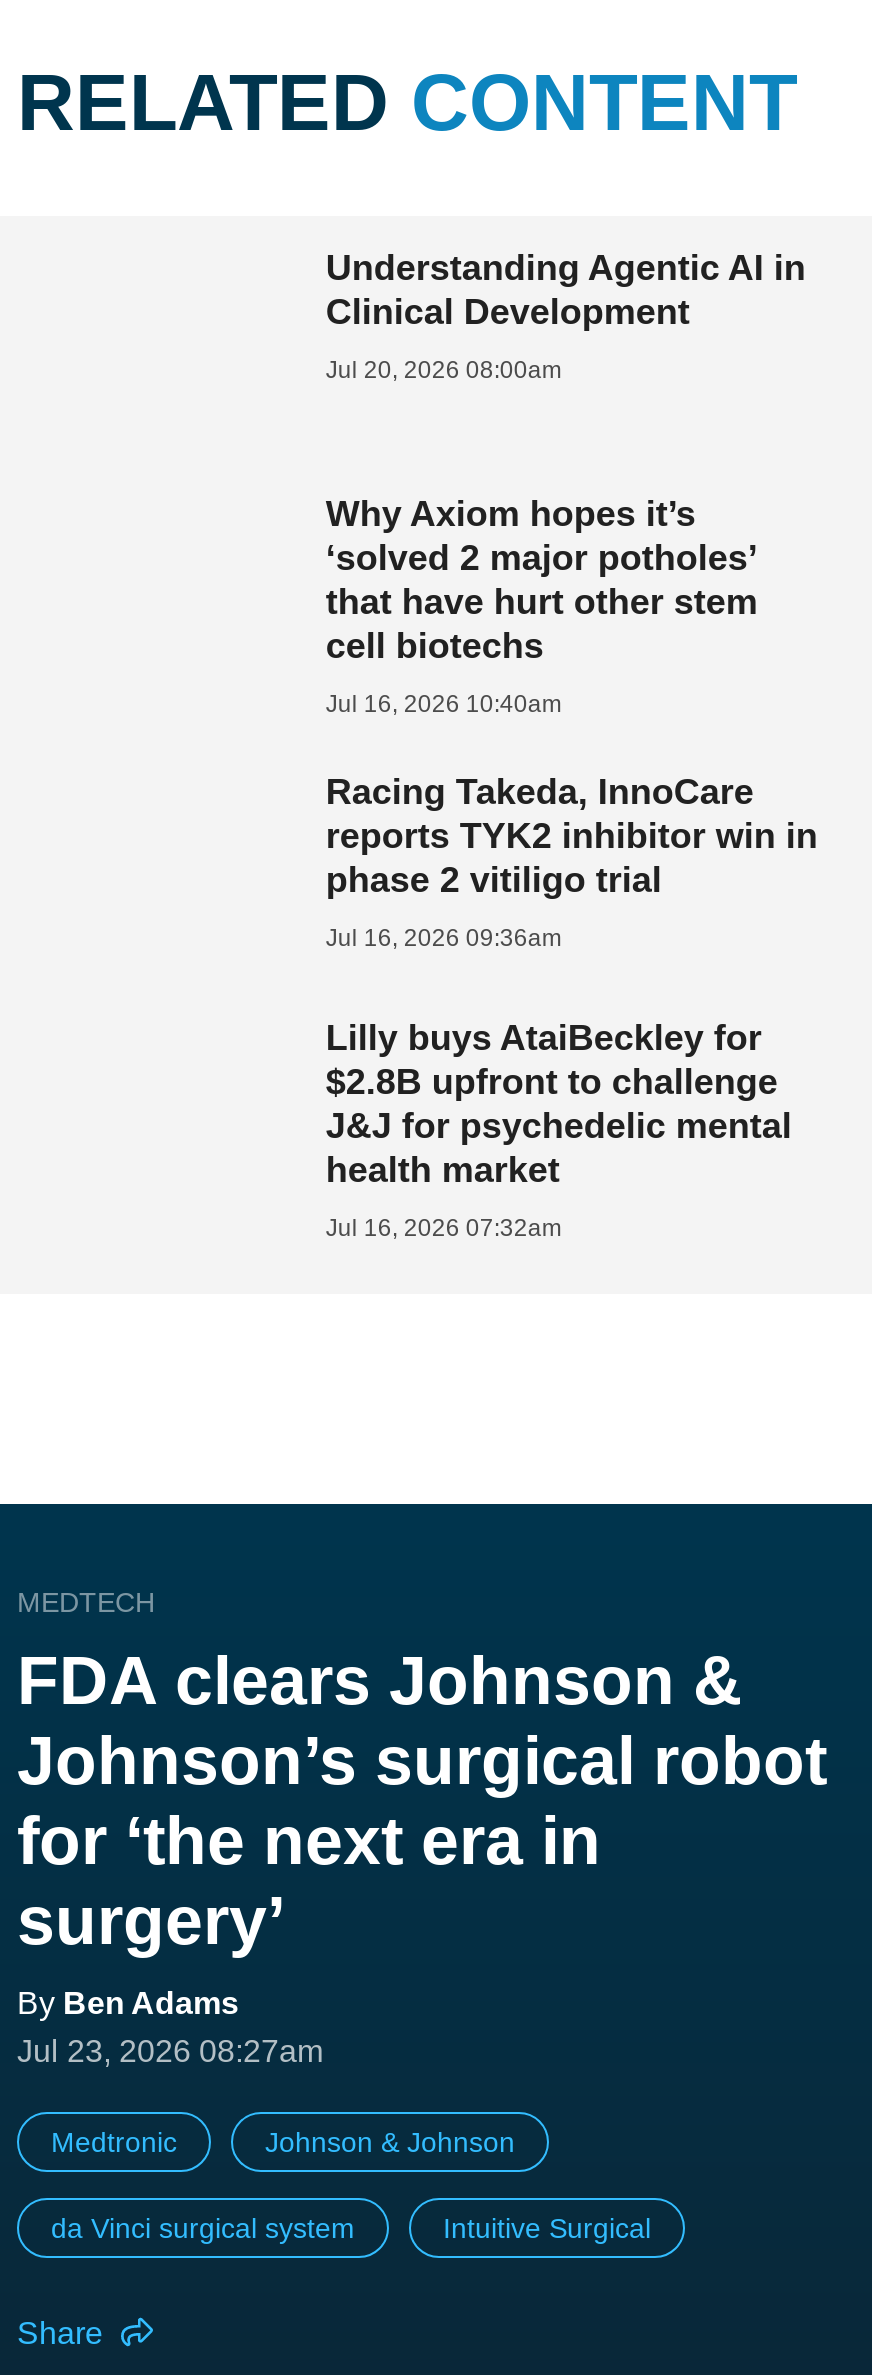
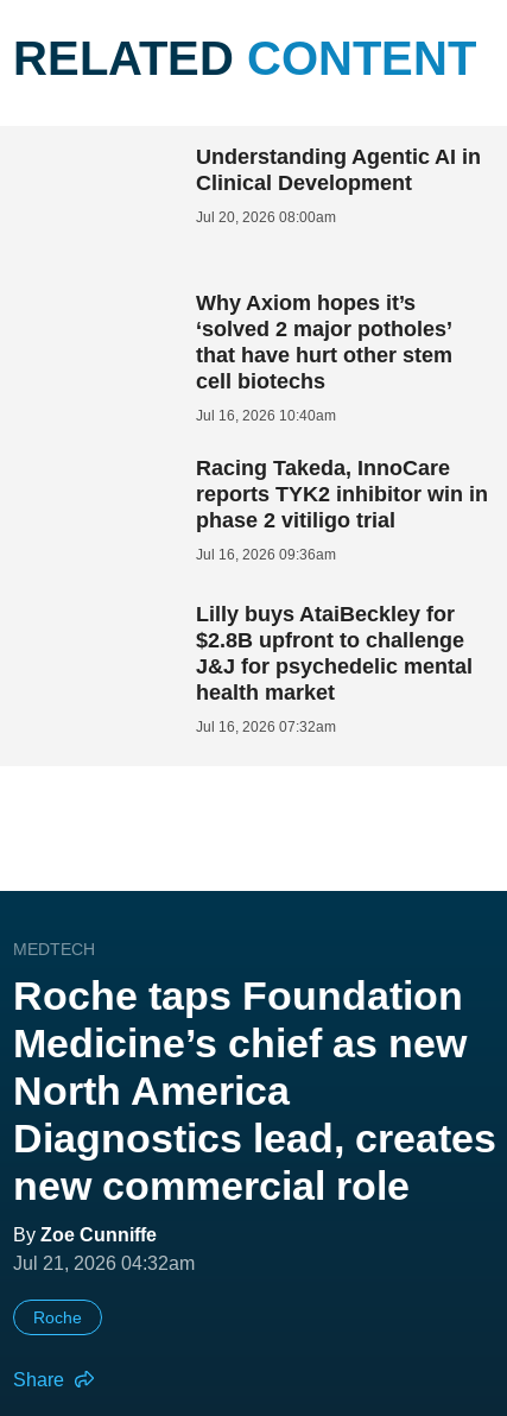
[17,1641,827,2243] FDA clears Johnson & | Johnson’s surgical robot | for ‘the next era in | surgery’ | By Ben Adams | Jul 23, 2026 08:27am | Medtronic | Johnson & Johnson | da Vinci surgical system | Intuitive Surgical -> [13,973,496,1327] Roche taps Foundation | Medicine’s chief as new | North America | Diagnostics lead, creates | new commercial role | By Zoe Cunniffe | Jul 21, 2026 04:32am | Roche

